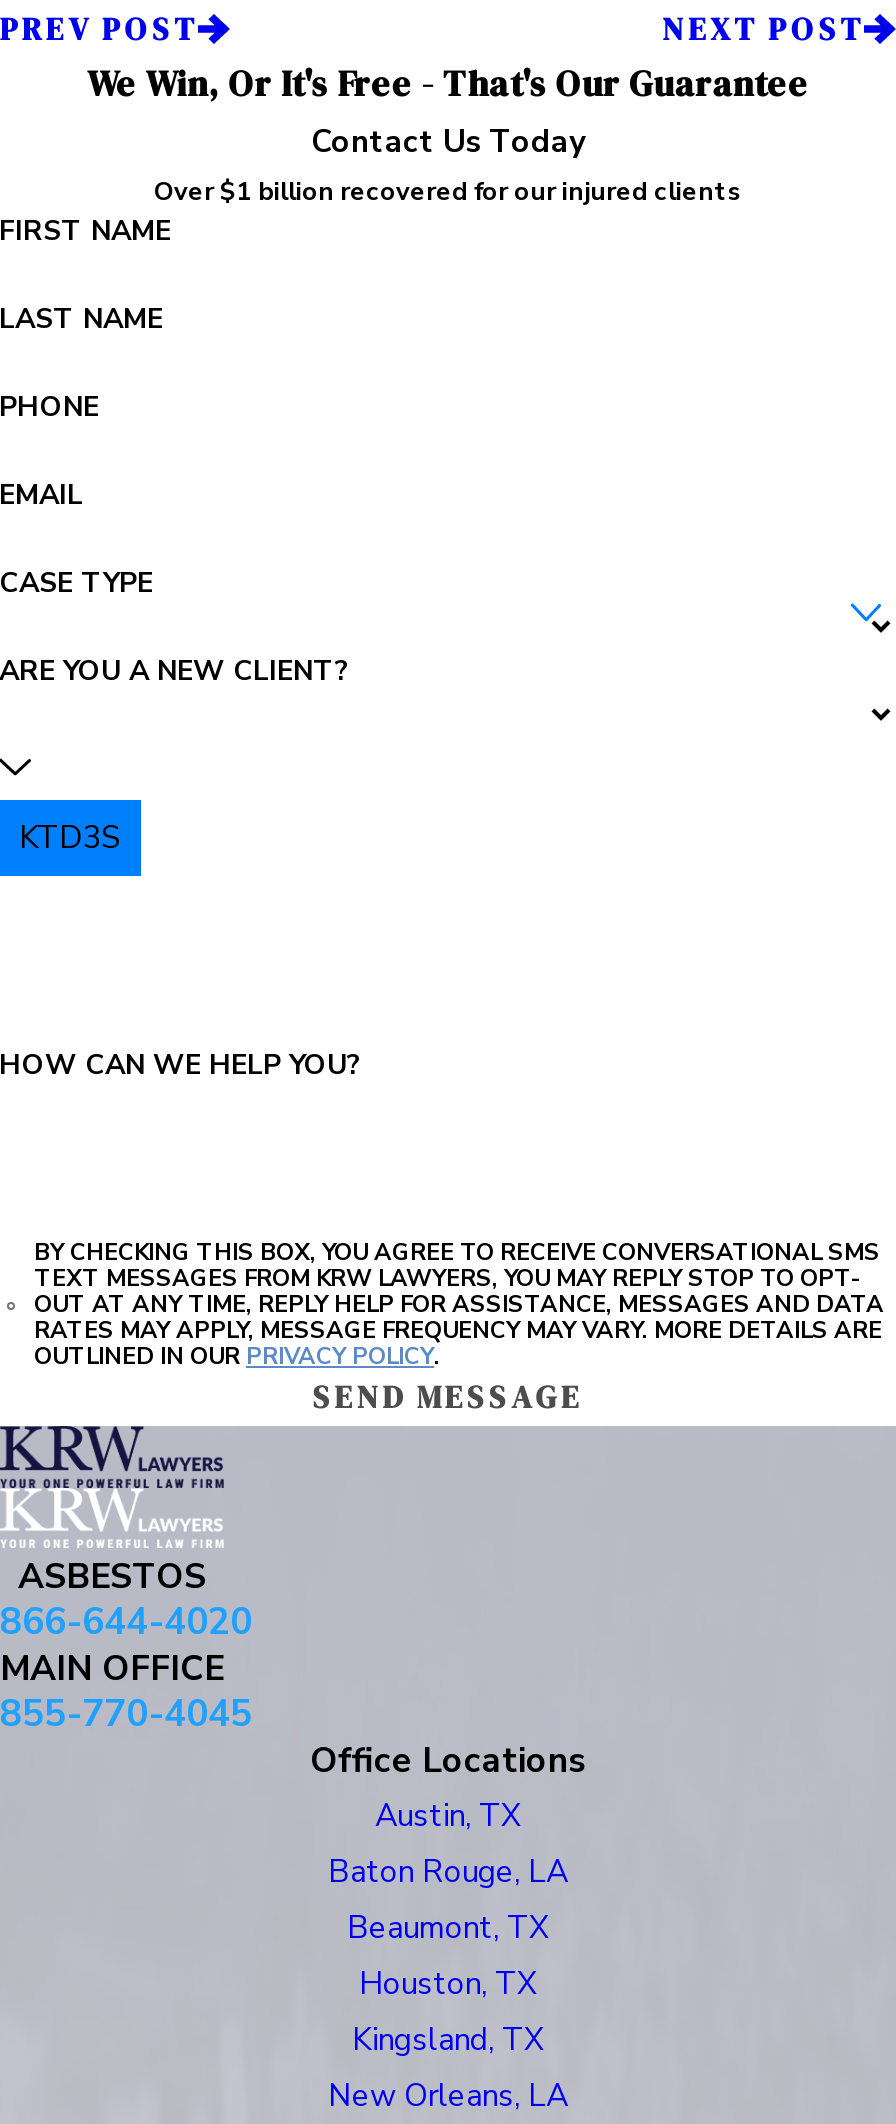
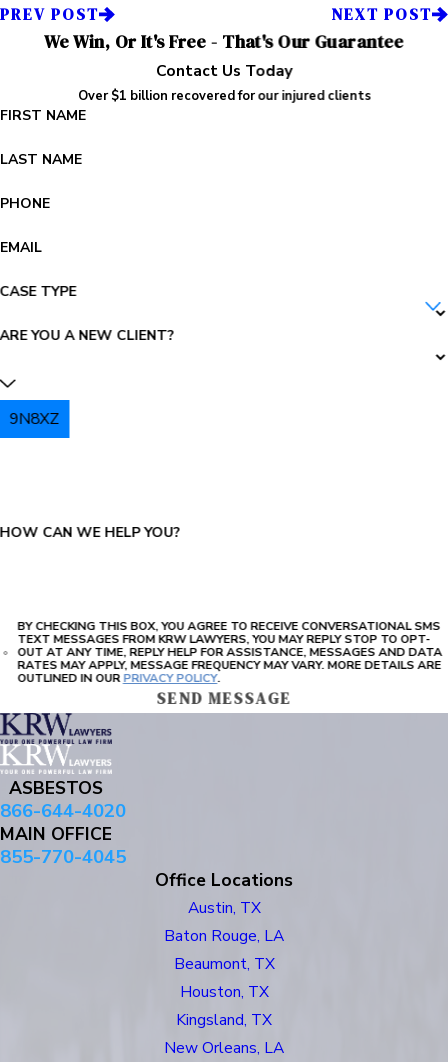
[19,816,121,858] KTD3S -> [9,408,59,429] 9N8XZ

